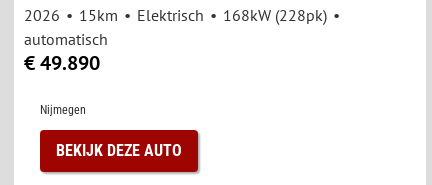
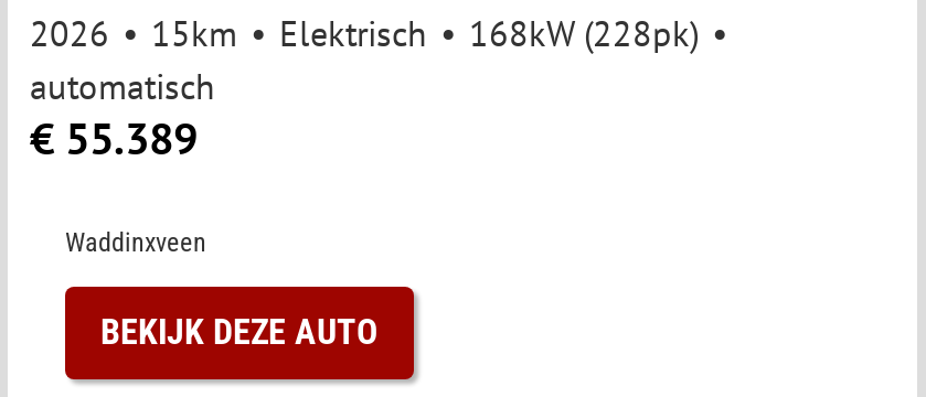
[24,50,100,75] € 49.890 -> [30,111,198,166] € 55.389
[40,103,86,117] Nijmegen -> [65,228,206,259] Waddinxveen

